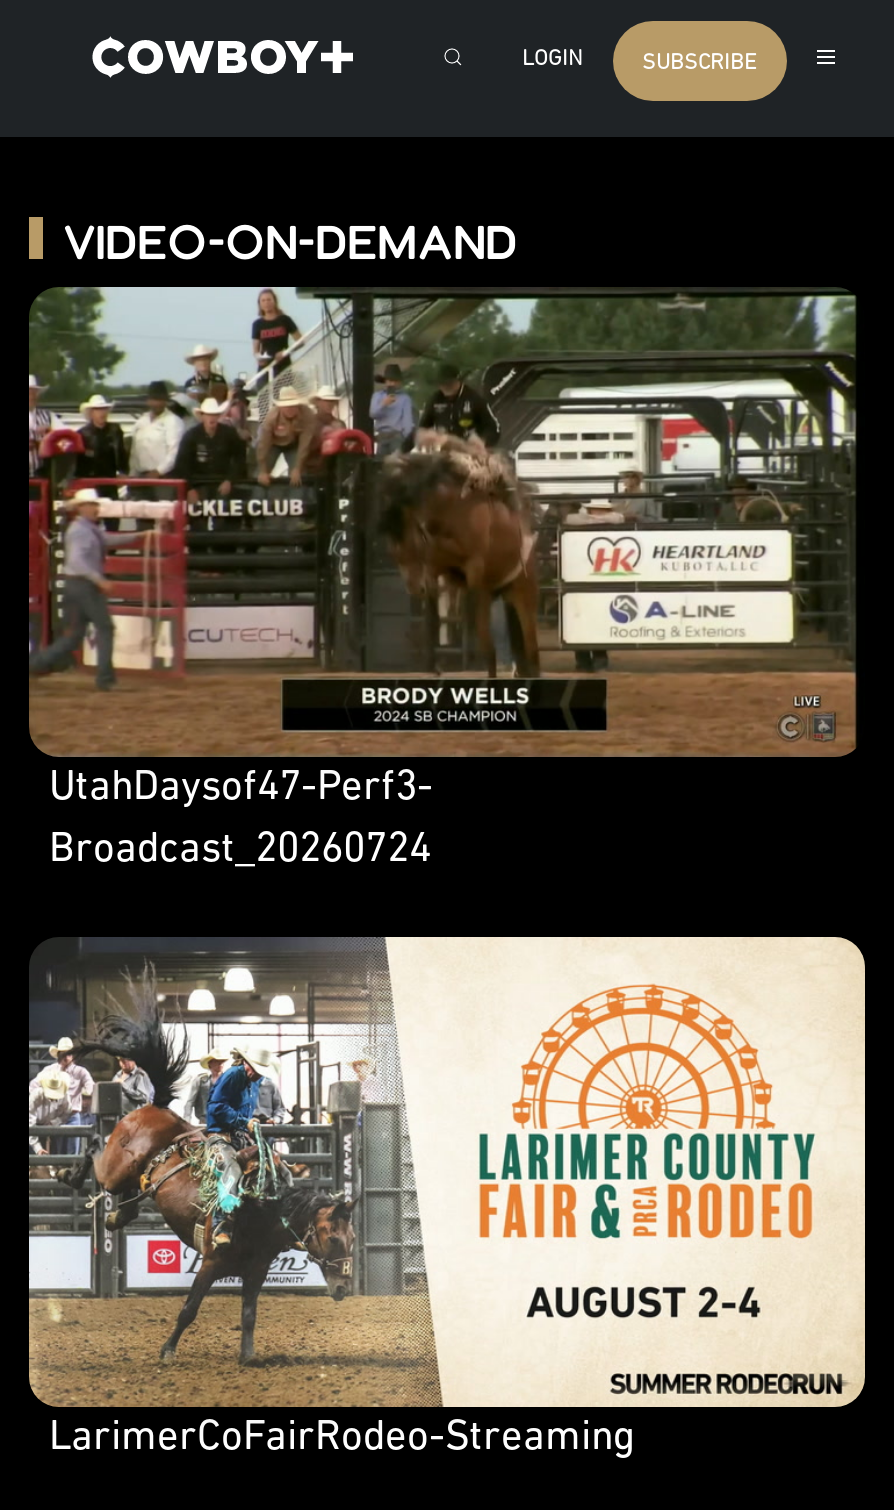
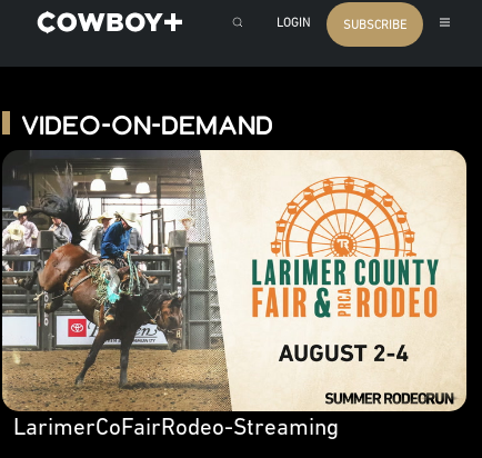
[29,287,865,871] [image] | UtahDaysof47-Perf3- | Broadcast_20260724 -> none

